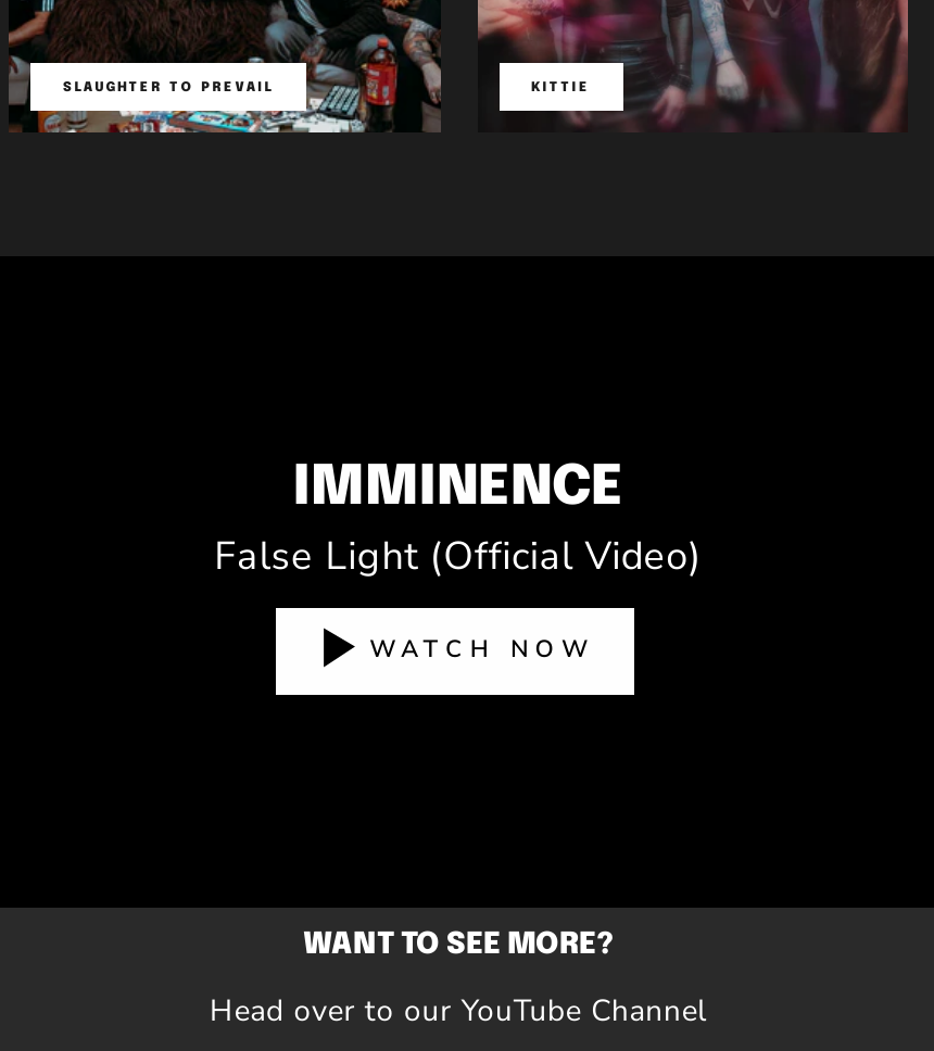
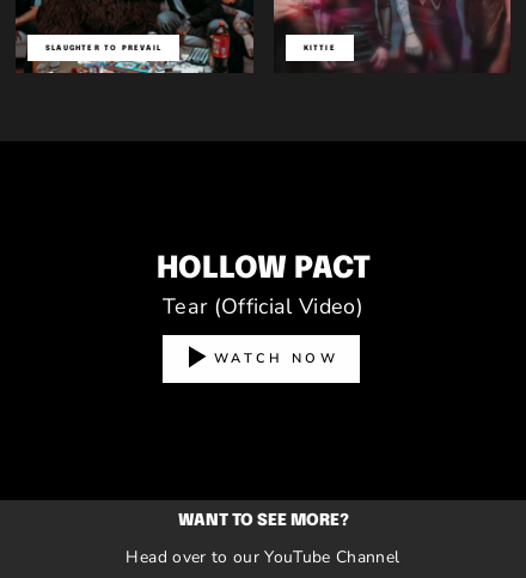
[214,460,702,581] IMMINENCE | False Light (Official Video) -> [156,253,370,320] HOLLOW PACT | Tear (Official Video)

